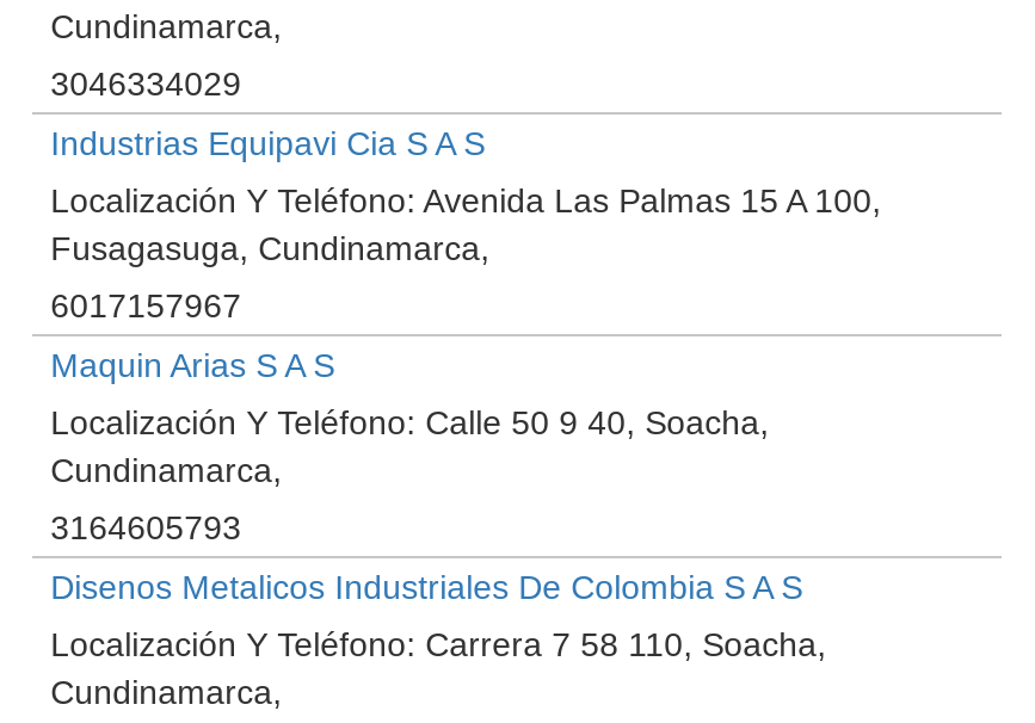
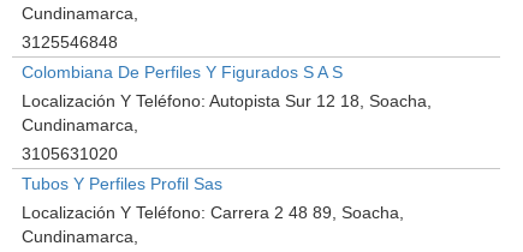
[51,64,881,441] 3046334029 | Industrias Equipavi Cia S A S | Localización Y Teléfono: Avenida Las Palmas 15 A 100, | Fusagasuga, Cundinamarca | 6017157967 | Maquin Arias S A S | Localización Y Teléfono: Calle 50 9 40, Soacha, -> [21,32,431,110] 3125546848 | Colombiana De Perfiles Y Figurados S A S | Localización Y Teléfono: Autopista Sur 12 18, Soacha,
[51,508,242,546] 3164605793 -> [21,144,117,163] 3105631020
[51,568,803,606] Disenos Metalicos Industriales De Colombia S A S -> [21,174,222,193] Tubos Y Perfiles Profil Sas
[51,625,827,663] Localización Y Teléfono: Carrera 7 58 110, Soacha, -> [21,203,404,222] Localización Y Teléfono: Carrera 2 48 89, Soacha,

